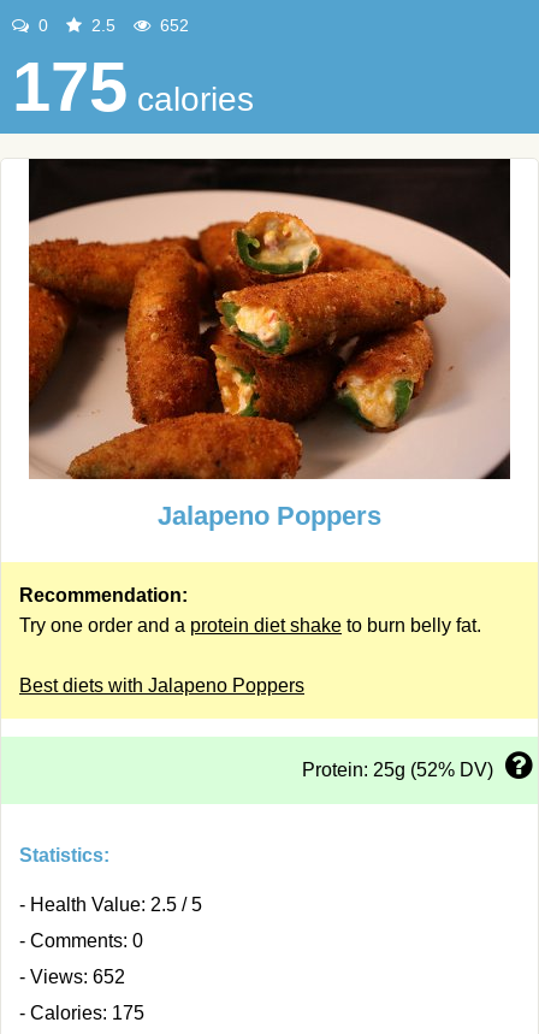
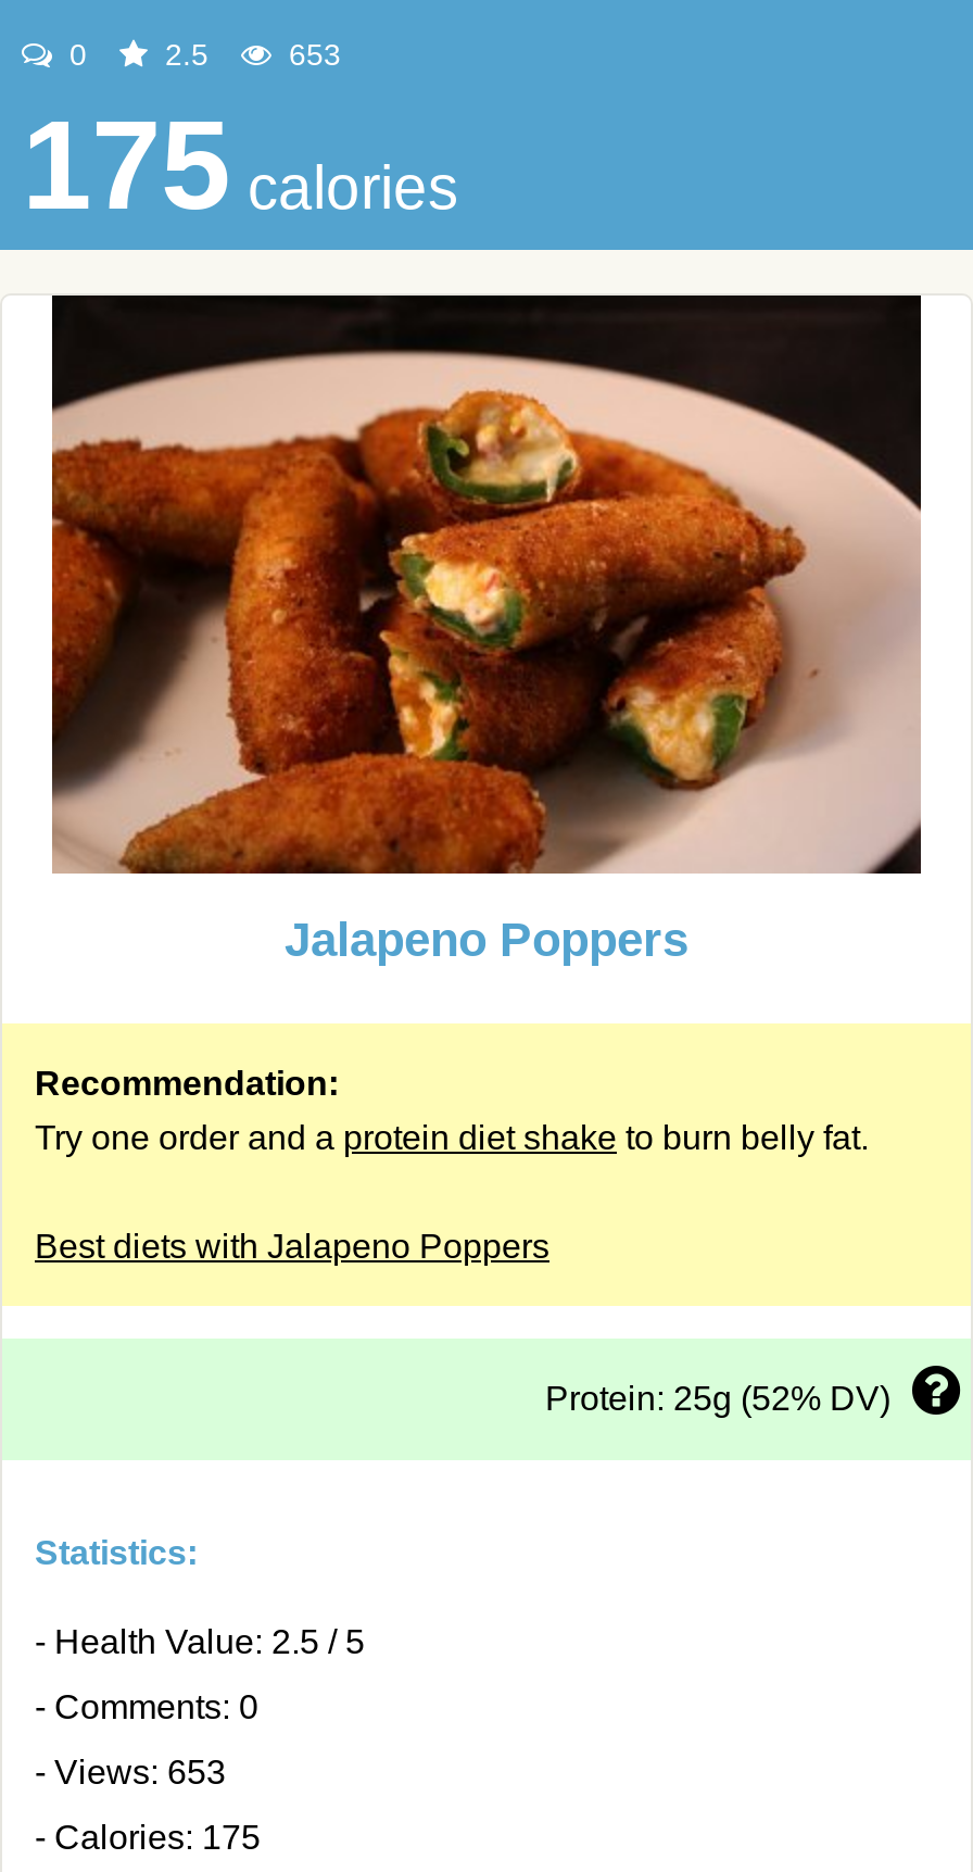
[155,16,189,35] 652 -> [280,37,341,72] 653
[19,967,125,987] - Views: 652 -> [35,1754,226,1791] - Views: 653

